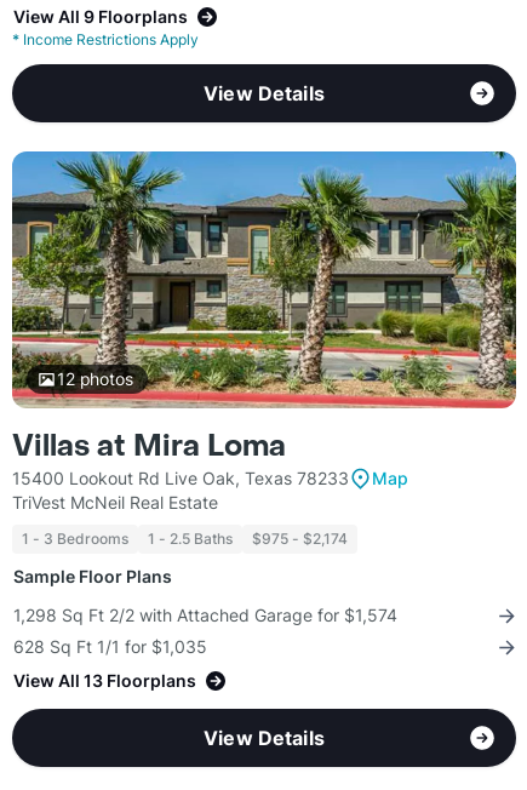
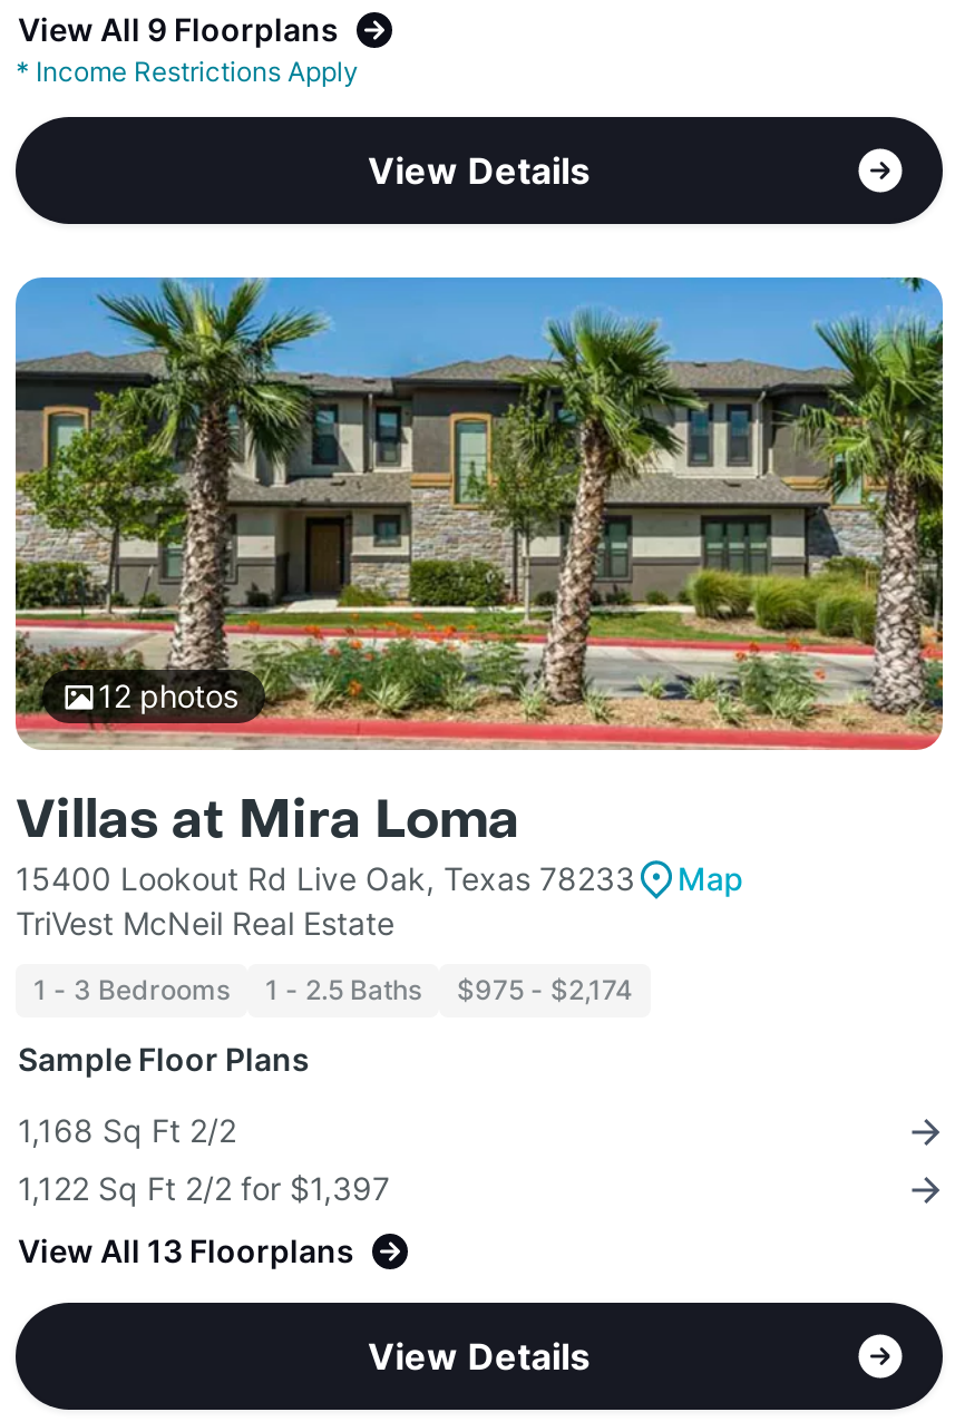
[13,605,397,625] 1,298 Sq Ft 2/2 with Attached Garage for $1,574 -> [18,1112,236,1149] 1,168 Sq Ft 2/2
[13,636,207,657] 628 Sq Ft 1/1 for $1,035 -> [18,1169,390,1207] 1,122 Sq Ft 2/2 for $1,397

